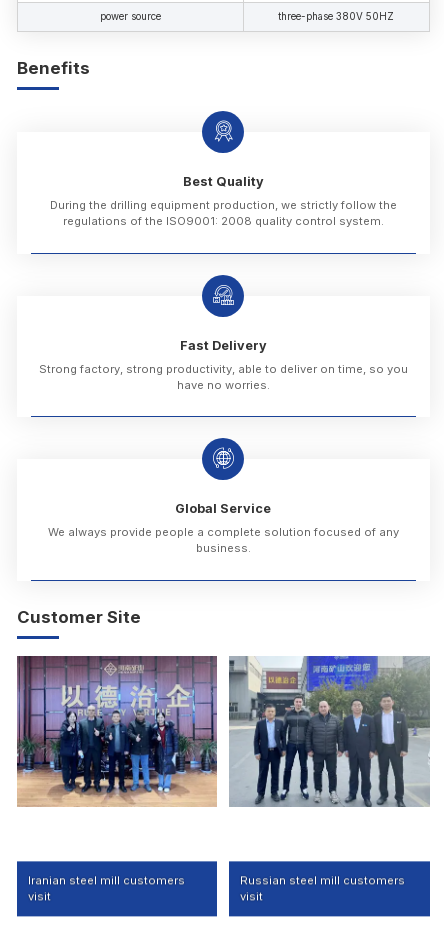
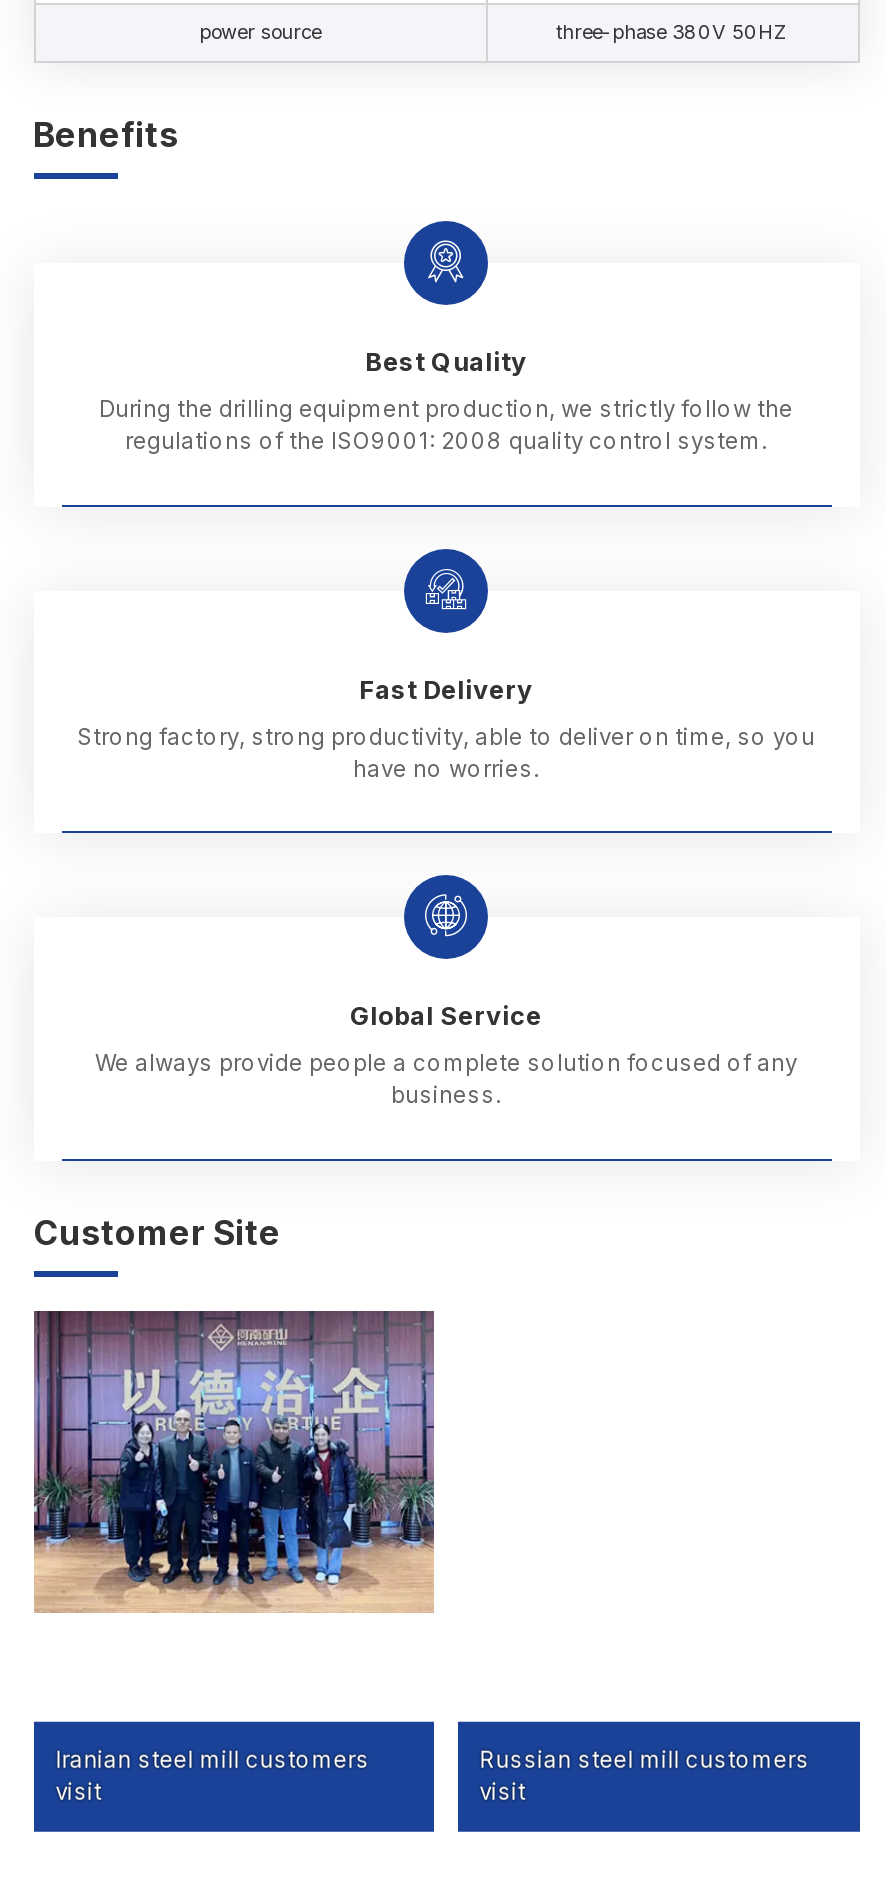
[228,655,431,808] [image] -> none

